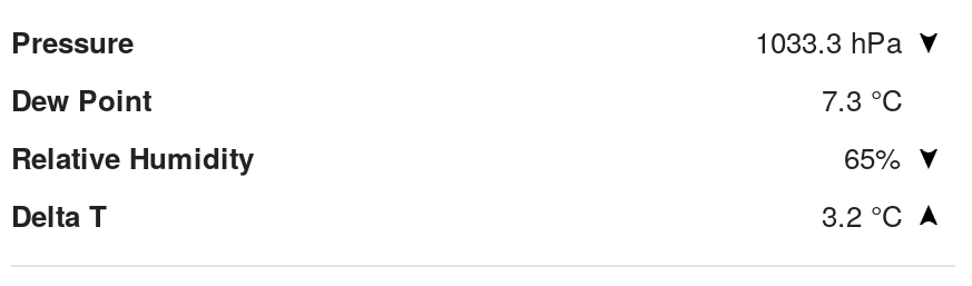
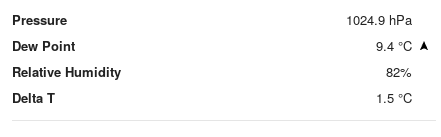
[755,20,902,62] 1033.3 hPa -> [346,10,412,29] 1024.9 hPa
[822,78,902,120] 7.3 °C -> [376,36,412,55] 9.4 °C
[844,136,902,178] 65% -> [386,62,412,81] 82%
[822,194,902,236] 3.2 °C -> [376,88,412,107] 1.5 °C

